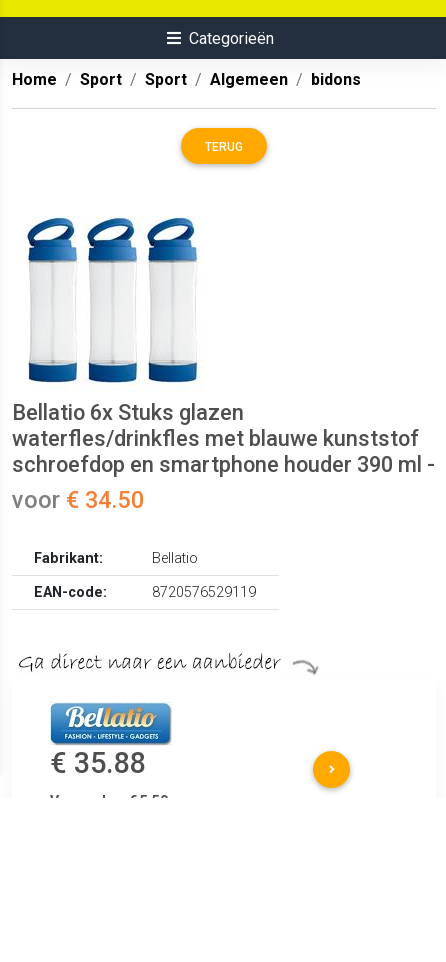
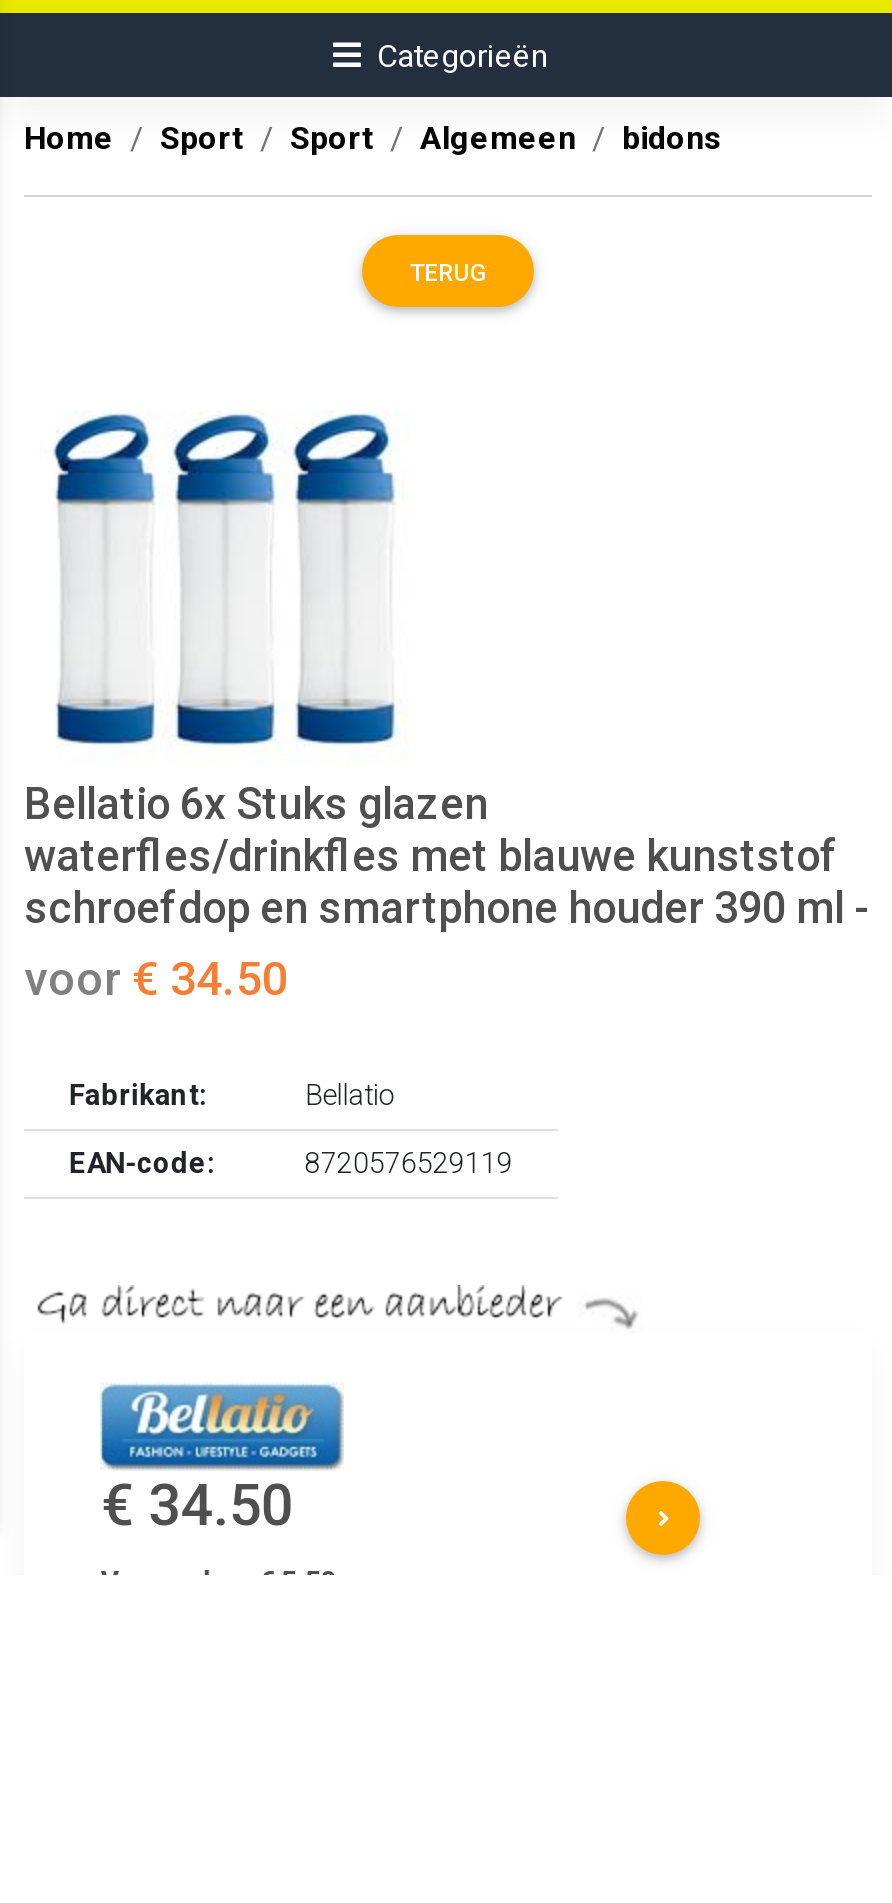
[50,746,146,780] € 35.88 -> [101,1471,293,1539] € 34.50

